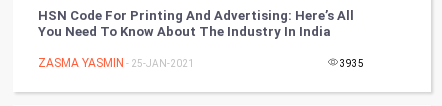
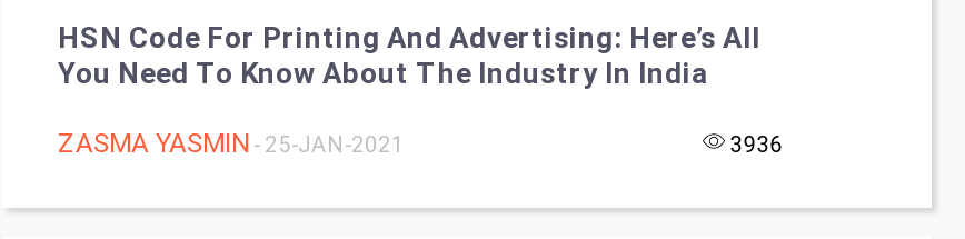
[338,58,364,69] 3935 -> [725,133,783,158] 3936

